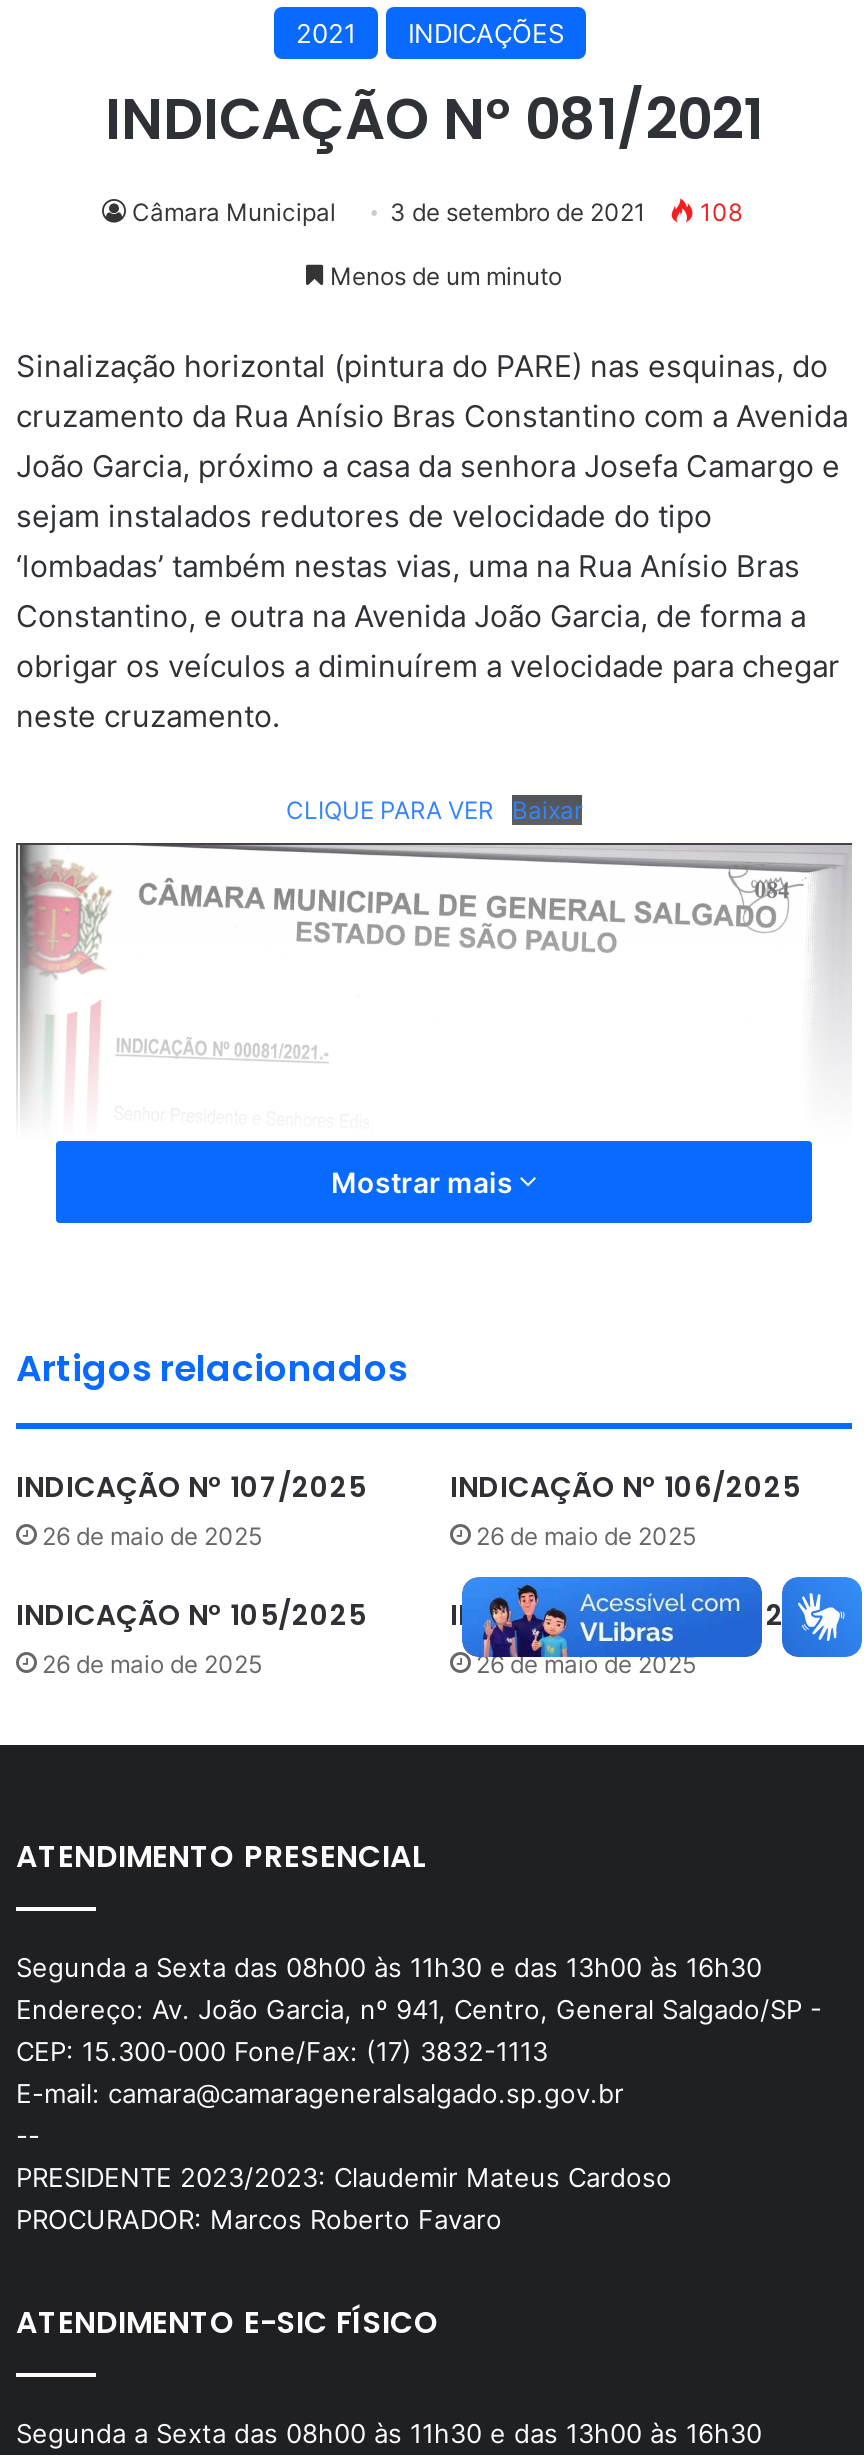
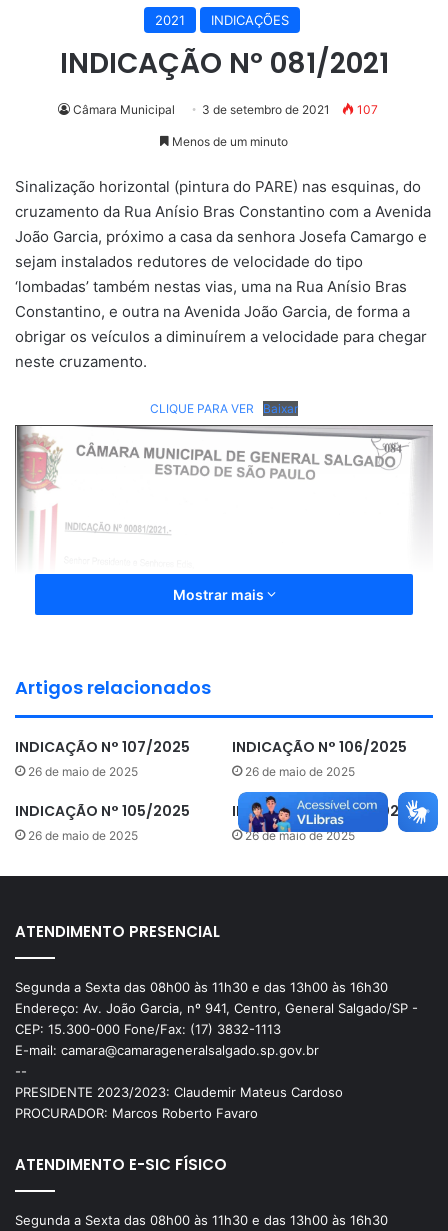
[132,196,742,226] Câmara Municipal 3 de setembro de 2021 108 -> [73,102,378,117] Câmara Municipal 3 de setembro de 2021 107

